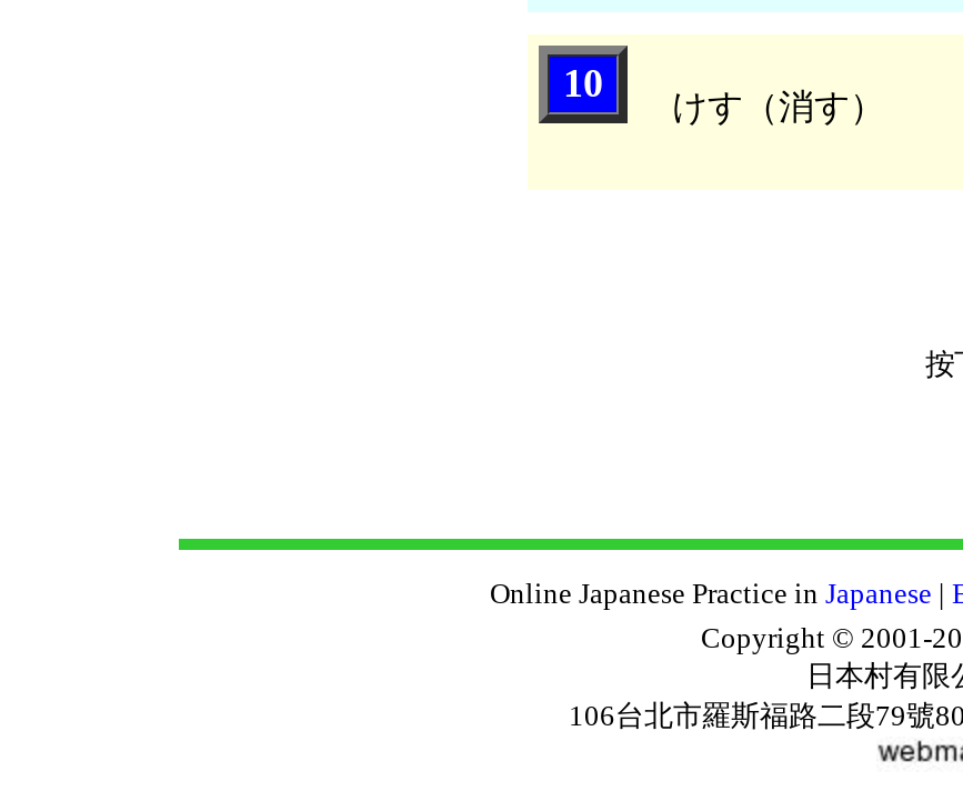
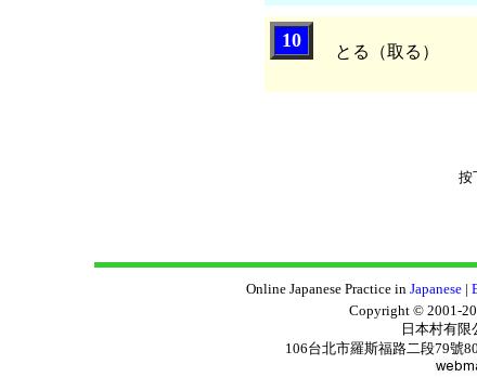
[672,88,885,126] けす（消す） -> [335,42,439,61] とる（取る）

